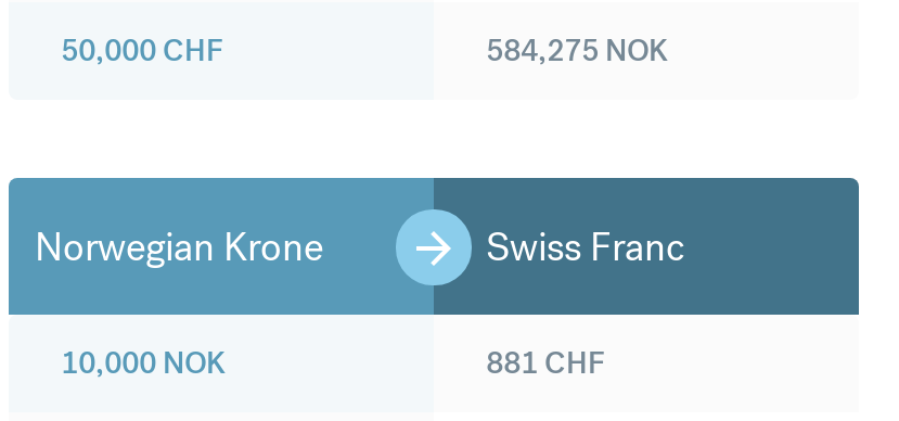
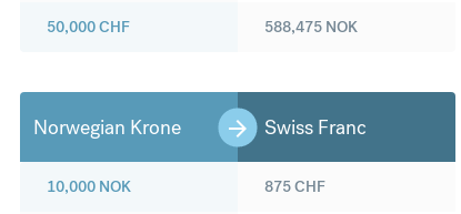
[486,31,668,70] 584,275 NOK -> [264,17,358,37] 588,475 NOK
[486,343,605,382] 881 CHF -> [264,177,325,196] 875 CHF

